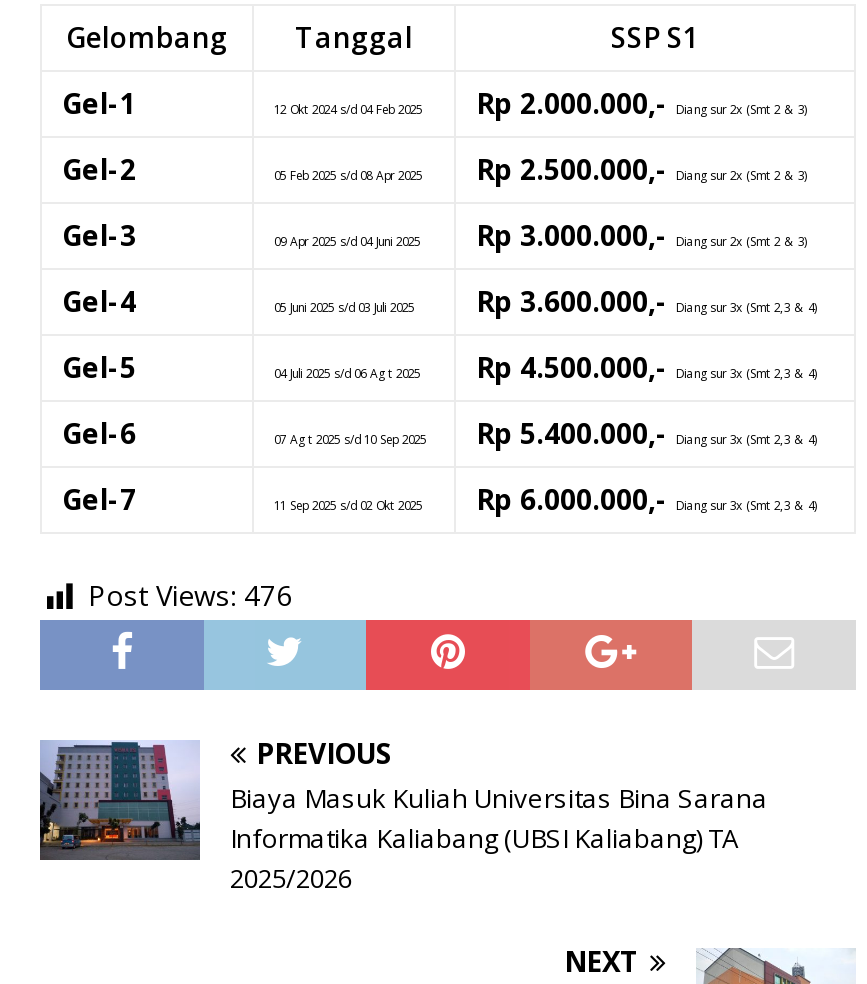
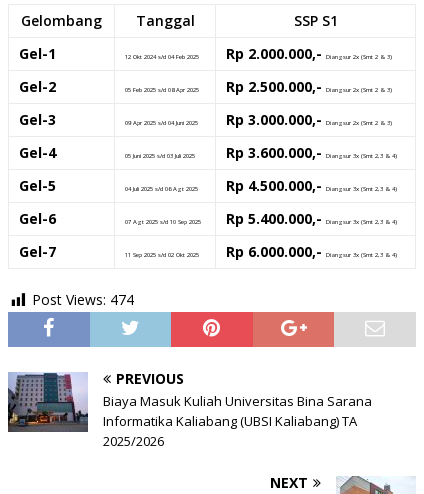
[88,577,292,615] Post Views: 476 -> [32,290,134,309] Post Views: 474

